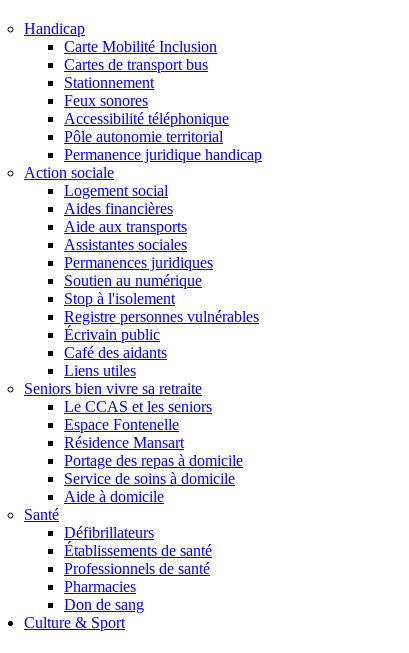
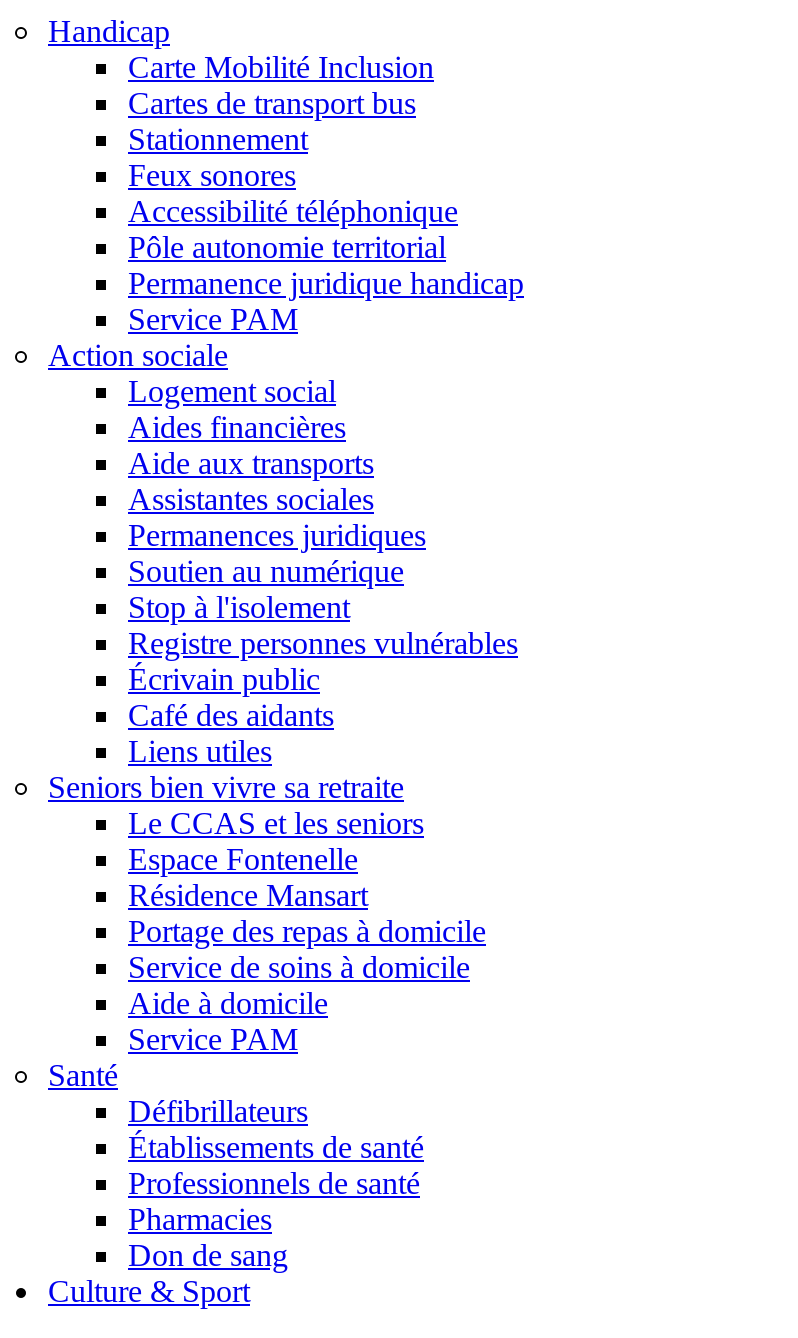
none -> [128,302,298,336] Service PAM
none -> [128,1022,298,1056] Service PAM

